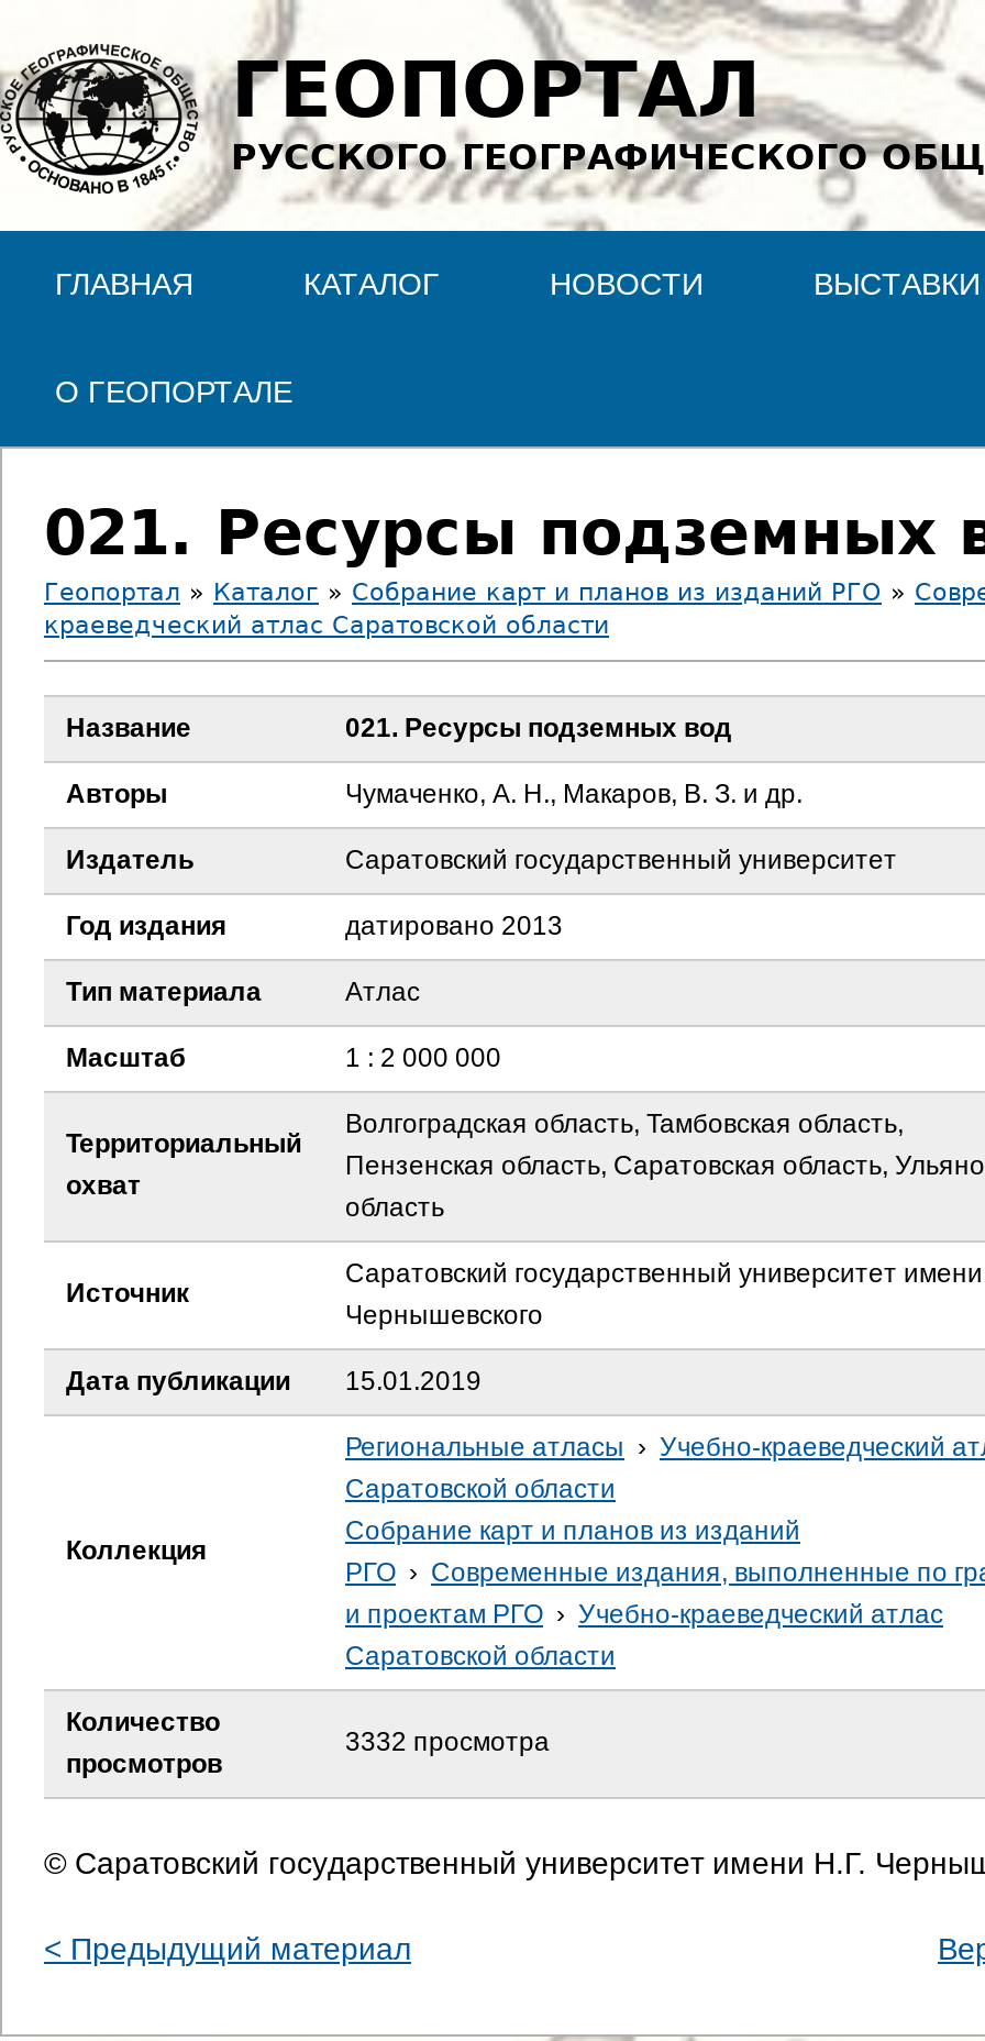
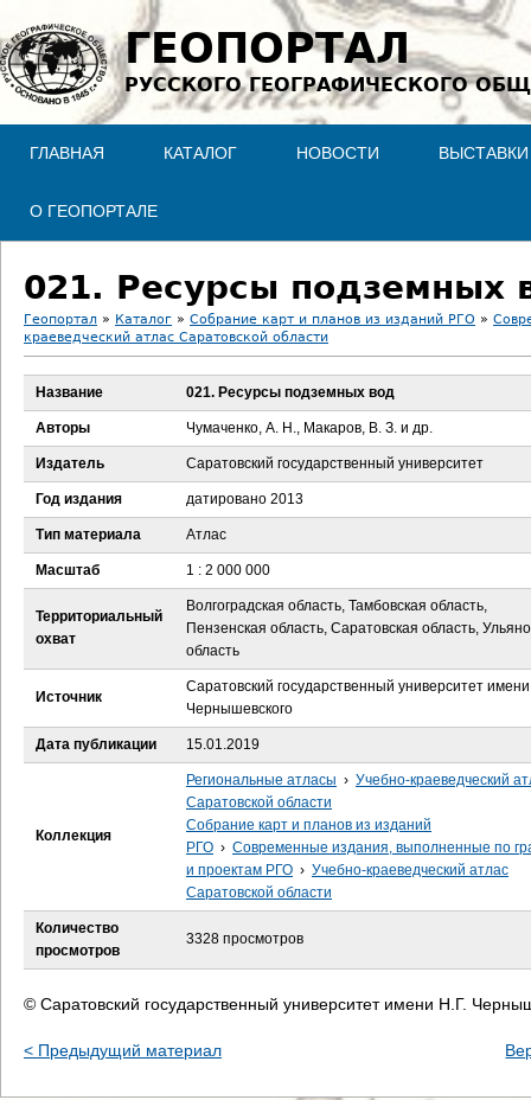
[345,1726,550,1757] 3332 просмотра -> [186,930,303,947] 3328 просмотров

